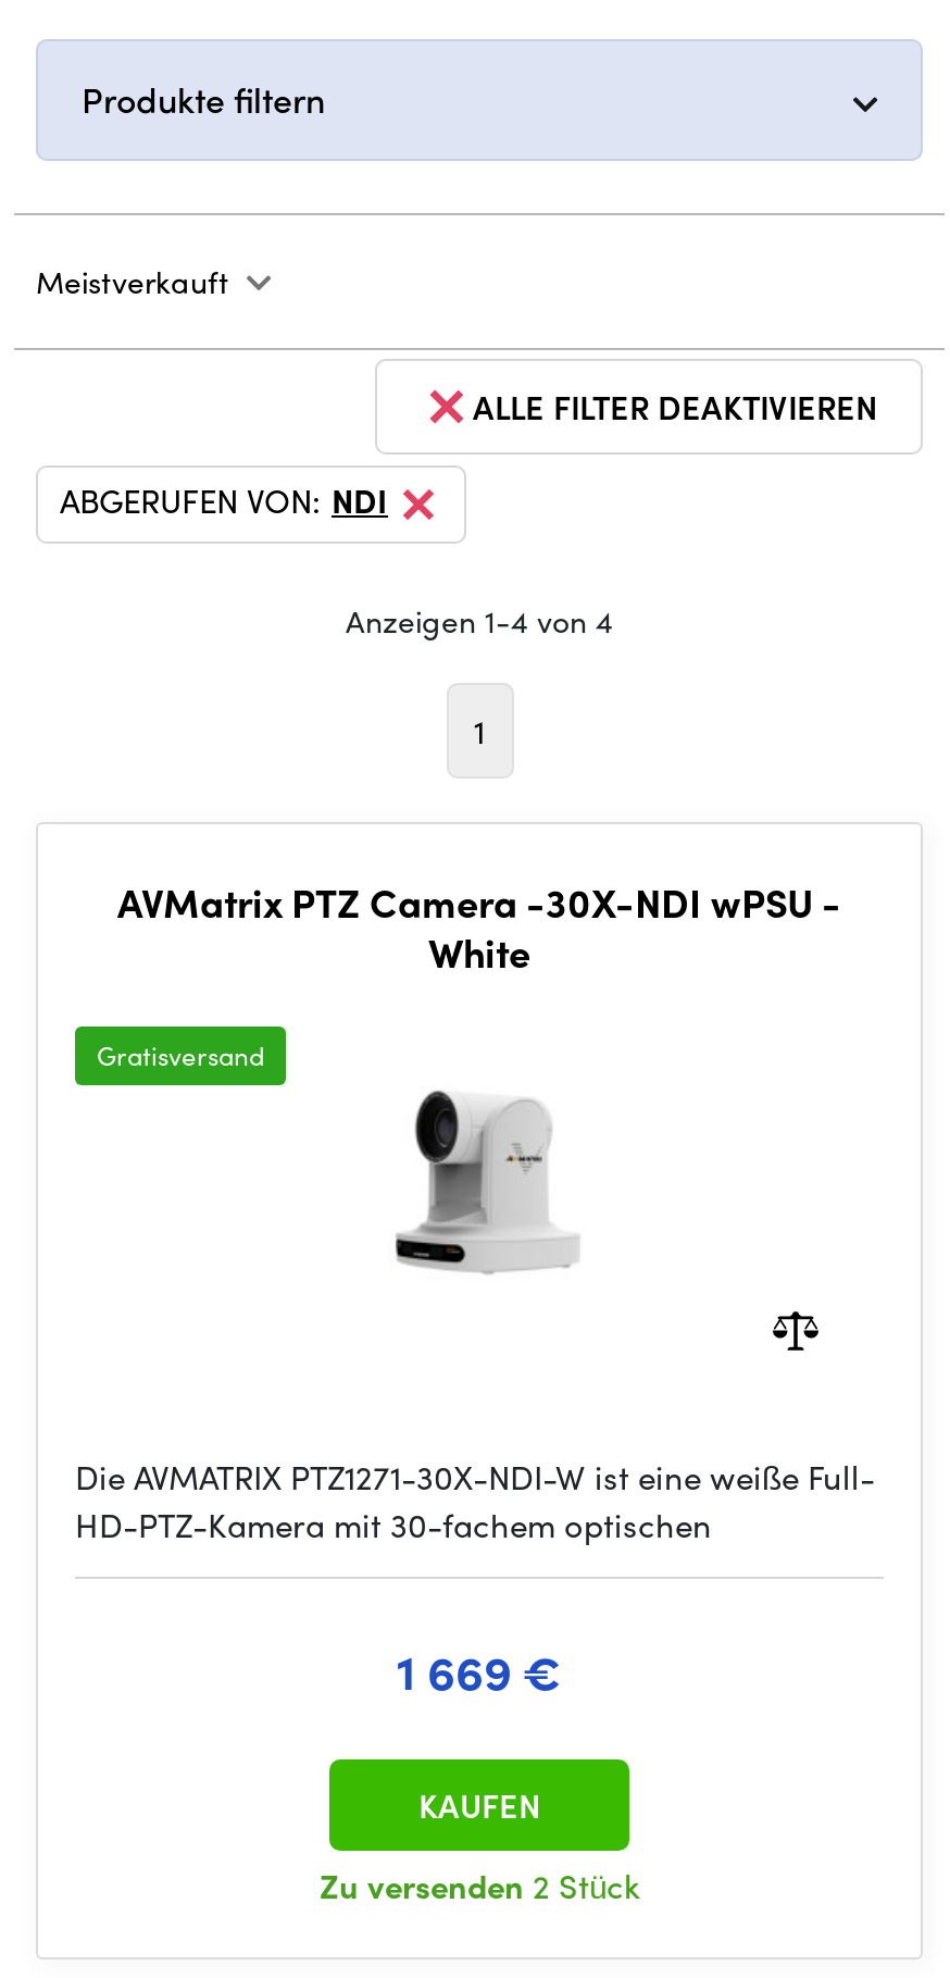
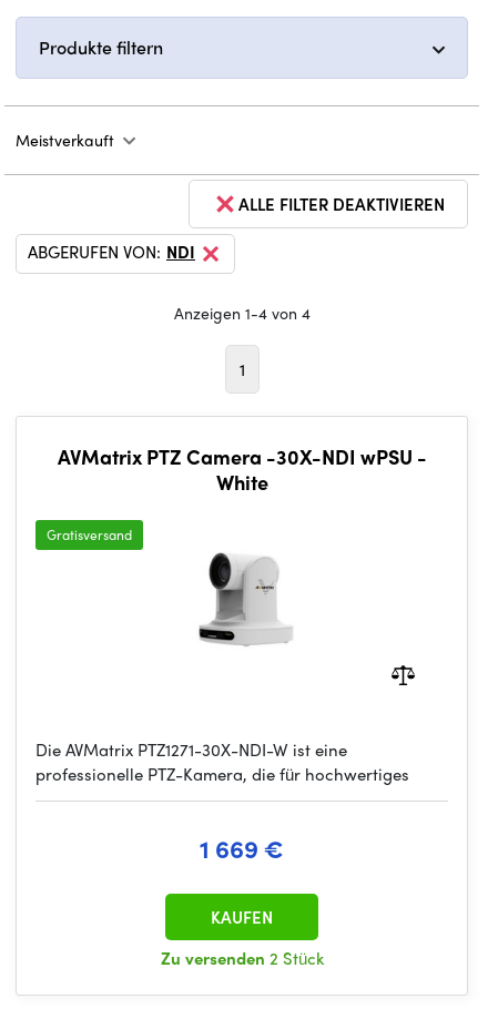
[75,1453,875,1548] Die AVMATRIX PTZ1271-30X-NDI-W ist eine weiße Full- | HD-PTZ-Kamera mit 30-fachem optischen -> [35,737,409,786] Die AVMatrix PTZ1271-30X-NDI-W ist eine | professionelle PTZ-Kamera, die für hochwertiges

